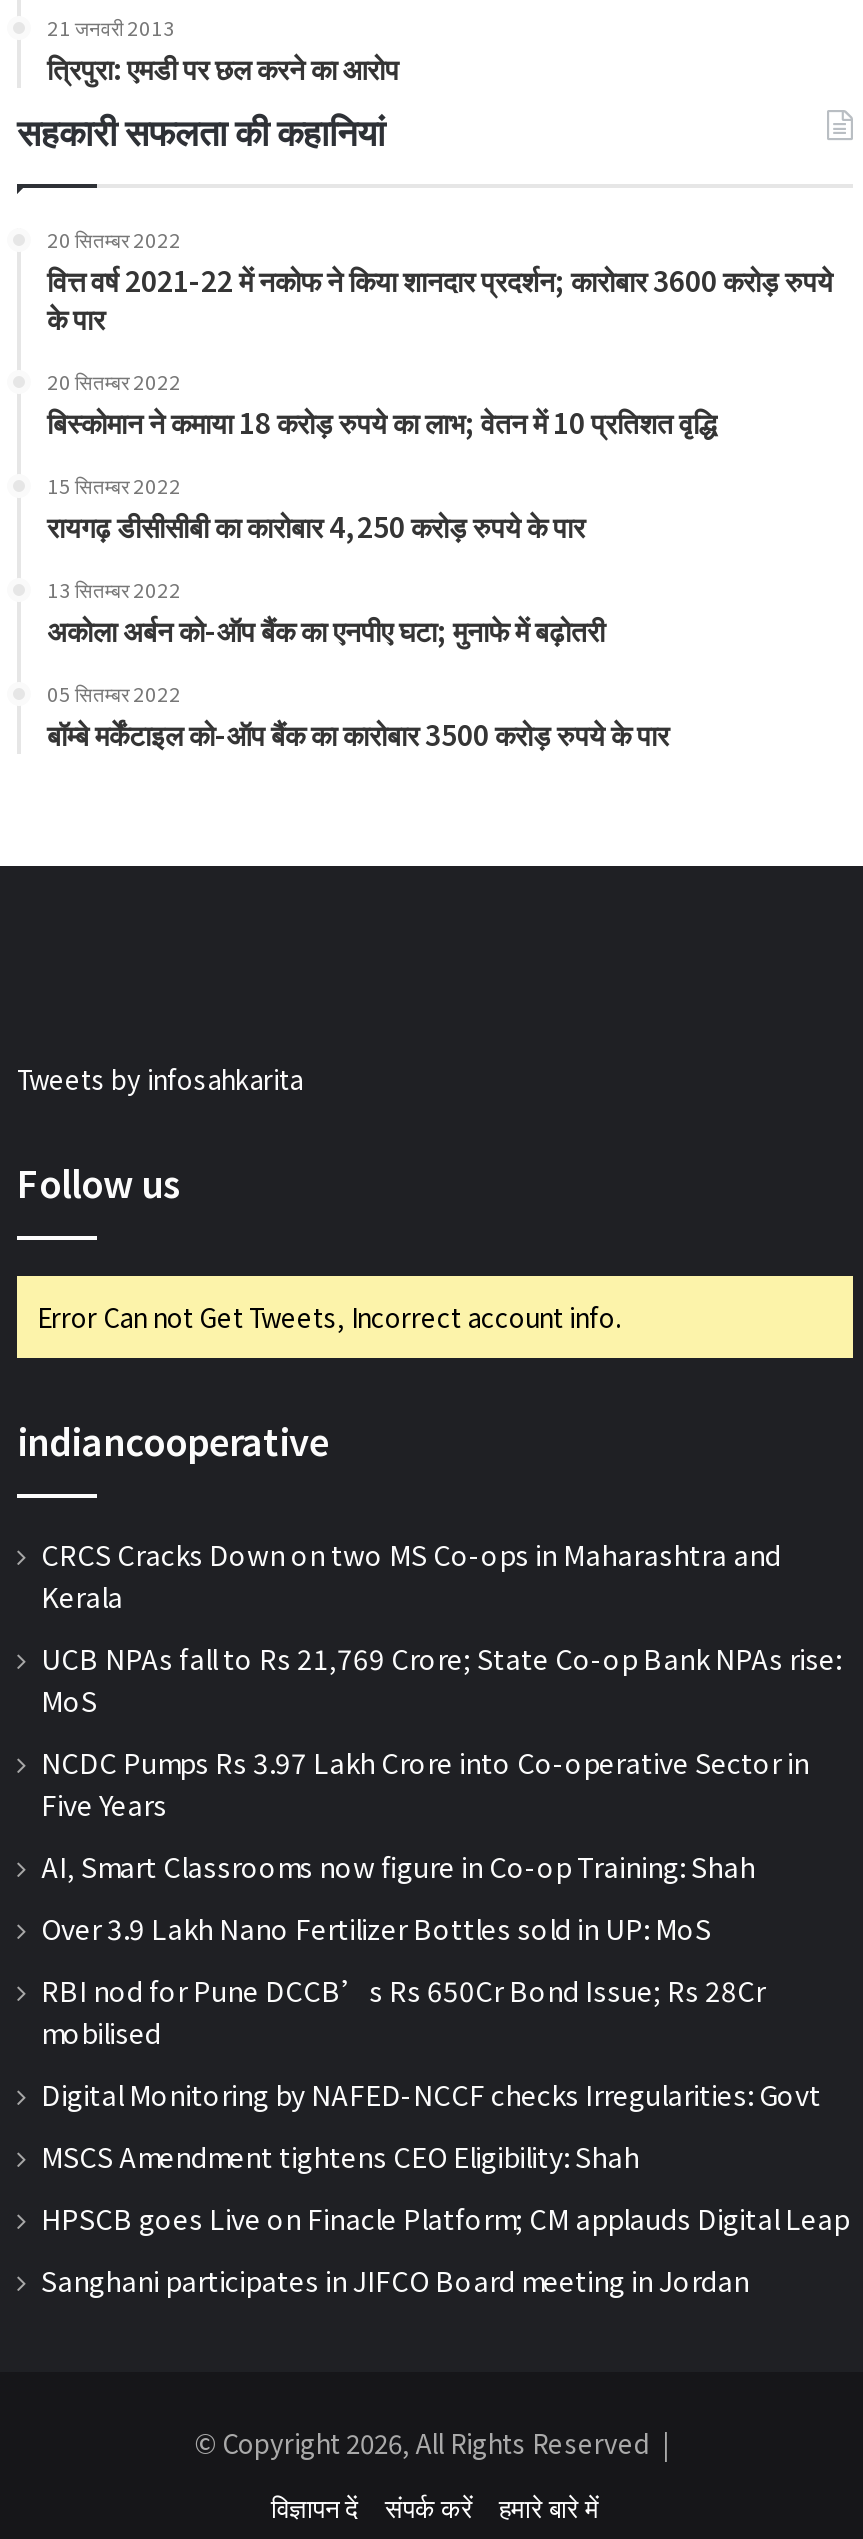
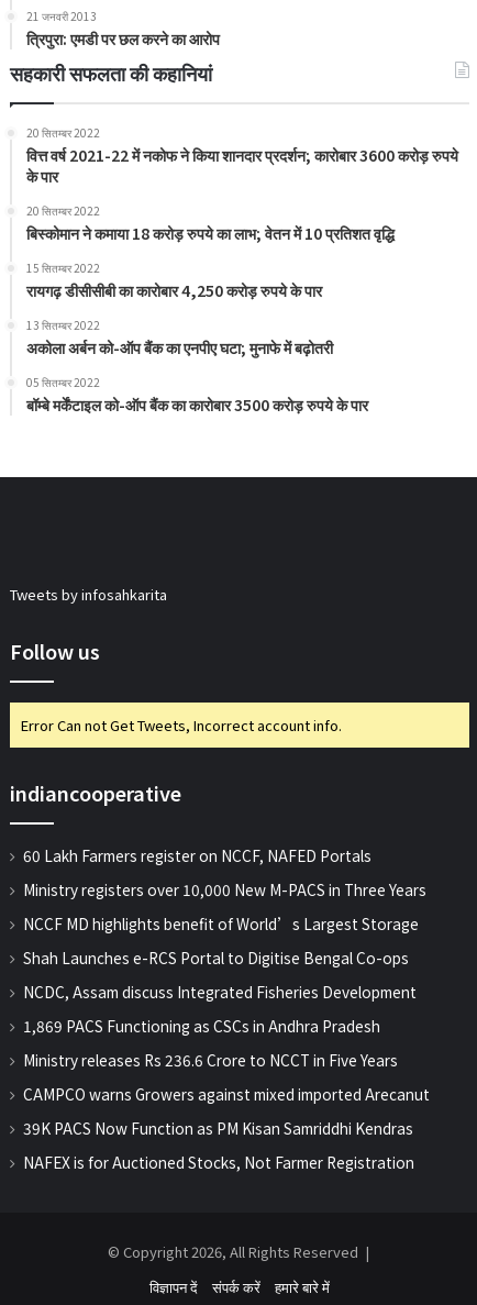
[41,1535,781,1617] CRCS Cracks Down on two MS Co-ops in Maharashtra and | Kerala -> [23,845,371,867] 60 Lakh Farmers register on NCCF, NAFED Portals
[41,1639,841,1721] UCB NPAs fall to Rs 21,769 Crore; State Co-op Bank NPAs rise: | MoS -> [23,879,426,901] Ministry registers over 10,000 New M-PACS in Three Years
[41,1743,809,1825] NCDC Pumps Rs 3.97 Lakh Crore into Co-operative Sector in | Five Years -> [23,913,419,935] NCCF MD highlights benefit of World’s Largest Storage
[41,1847,755,1887] AI, Smart Classrooms now figure in Co-op Training: Shah -> [23,947,409,969] Shah Launches e-RCS Portal to Digitise Bengal Co-ops
[41,1909,711,1949] Over 3.9 Lakh Nano Fertilizer Bottles sold in UP: MoS -> [23,981,417,1003] NCDC, Assam discuss Integrated Fisheries Development
[41,1971,765,2053] RBI nod for Pune DCCB’s Rs 650Cr Bond Issue; Rs 28Cr | mobilised -> [23,1015,380,1037] 1,869 PACS Functioning as CSCs in Andhra Pradesh
[41,2075,821,2115] Digital Monitoring by NAFED-NCCF checks Irregularities: Govt -> [23,1049,398,1071] Ministry releases Rs 236.6 Crore to NCCT in Five Years
[41,2137,639,2177] MSCS Amendment tightens CEO Eligibility: Shah -> [23,1083,430,1105] CAMPCO warns Growers against mixed imported Arecanut
[41,2199,849,2239] HPSCB goes Live on Finacle Platform; CM applauds Digital Leap -> [23,1117,413,1139] 39K PACS Now Function as PM Kisan Samriddhi Kendras
[41,2261,749,2301] Sanghani participates in JIFCO Board meeting in Jordan -> [23,1152,414,1174] NAFEX is for Auctioned Stocks, Not Farmer Registration

